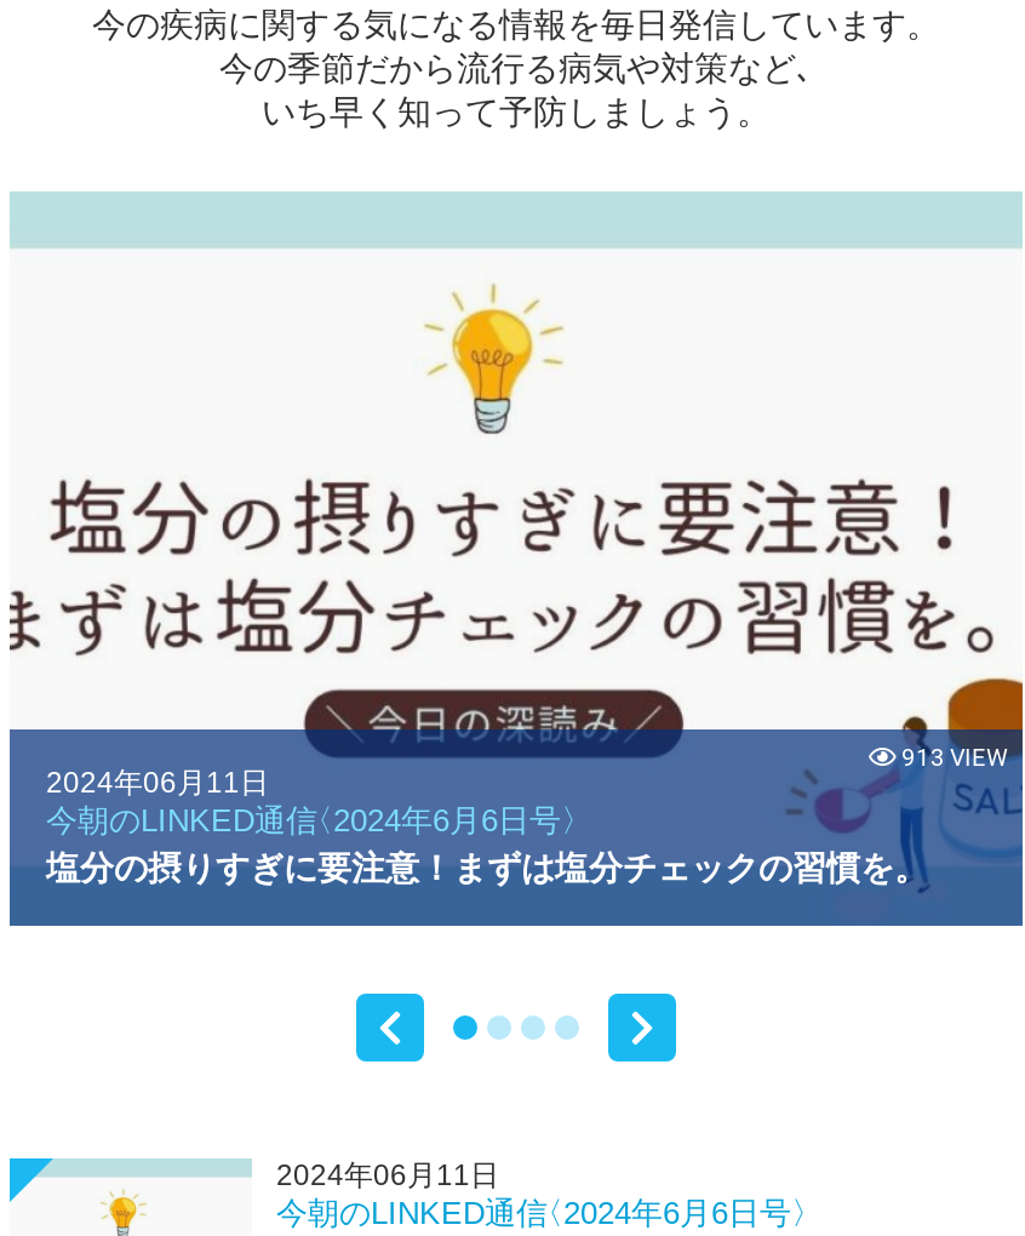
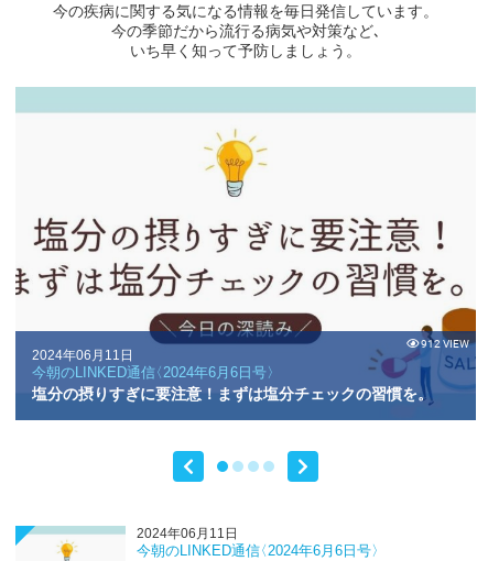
[901,744,1008,770] 913 VIEW -> [421,337,469,350] 912 VIEW

